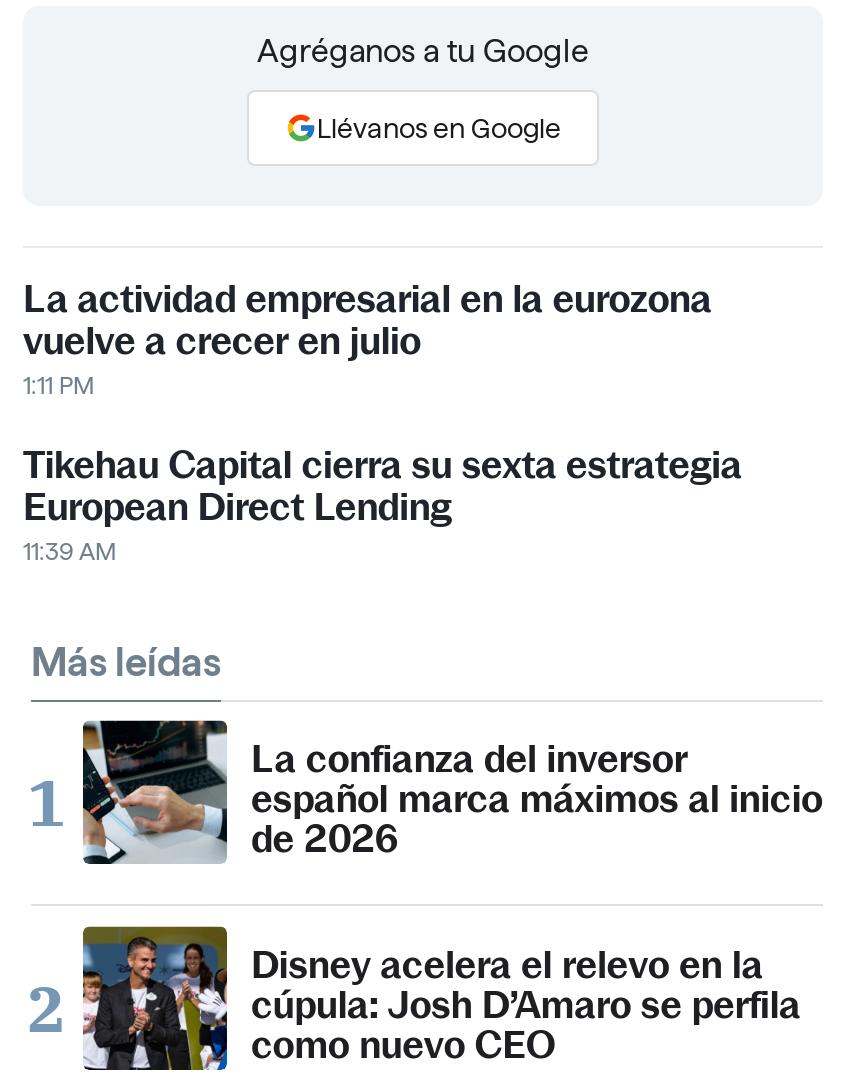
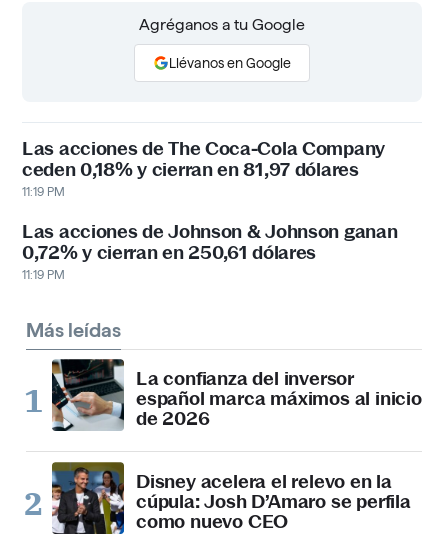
[23,276,712,398] La actividad empresarial en la eurozona | vuelve a crecer en julio | 1:11 PM -> [22,137,385,198] Las acciones de The Coca-Cola Company | ceden 0,18% y cierran en 81,97 dólares | 11:19 PM
[23,442,742,564] Tikehau Capital cierra su sexta estrategia | European Direct Lending | 11:39 AM -> [22,220,397,281] Las acciones de Johnson & Johnson ganan | 0,72% y cierran en 250,61 dólares | 11:19 PM

